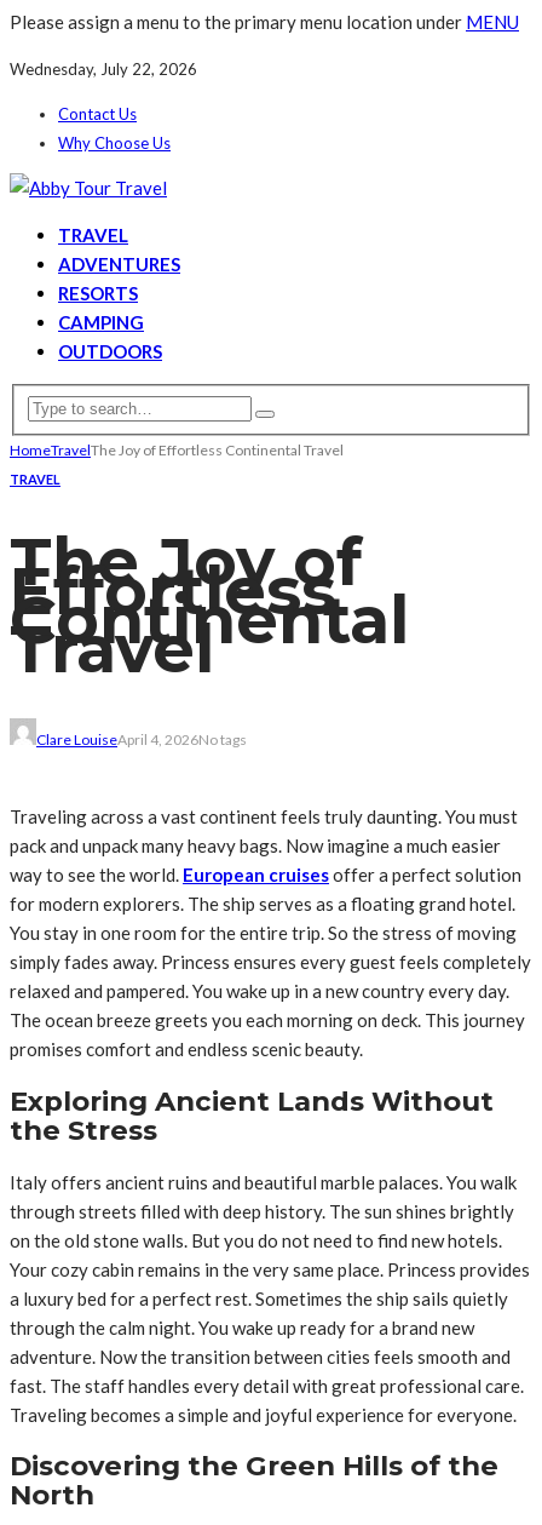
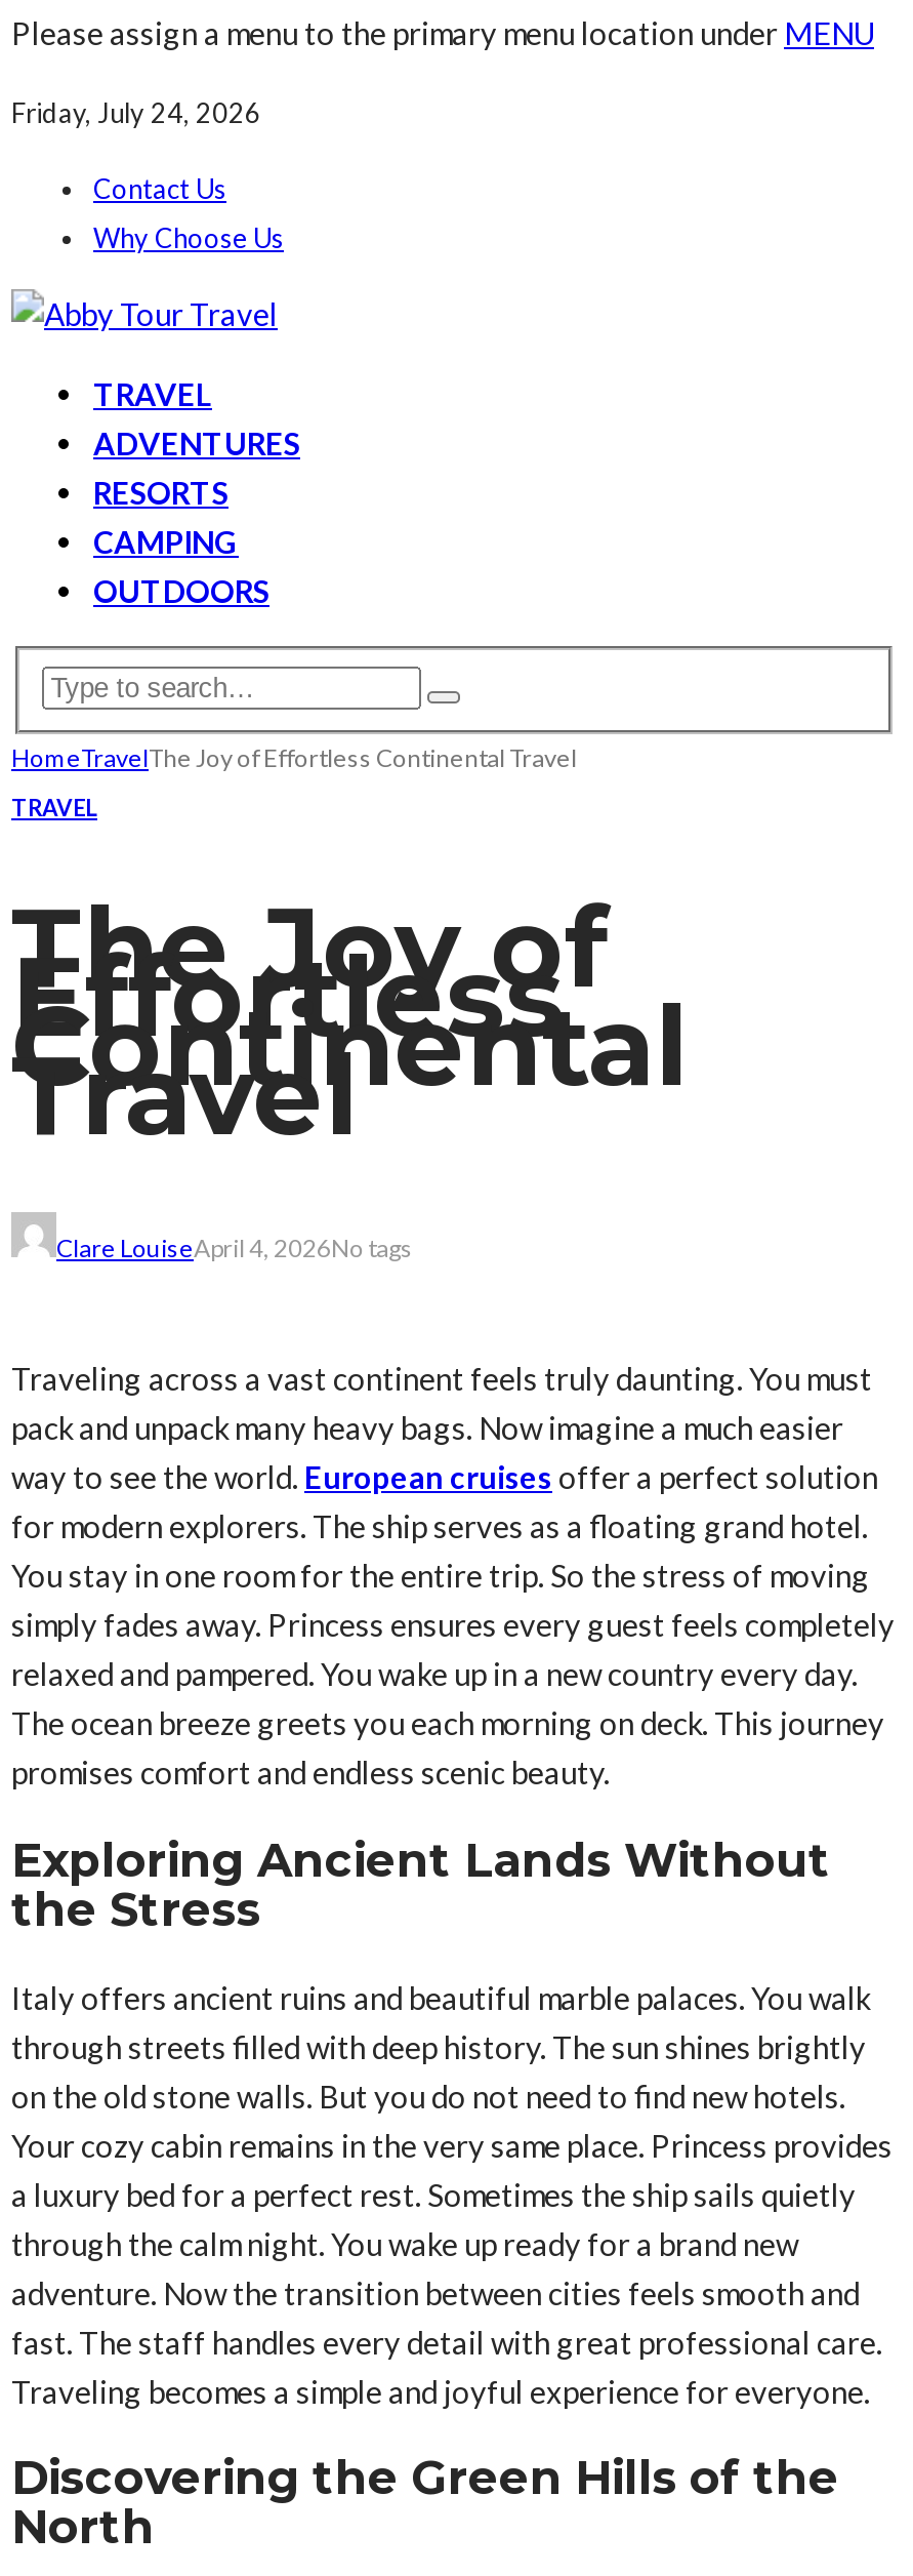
[10,59,197,79] Wednesday, July 22, 2026 -> [11,96,261,129] Friday, July 24, 2026

